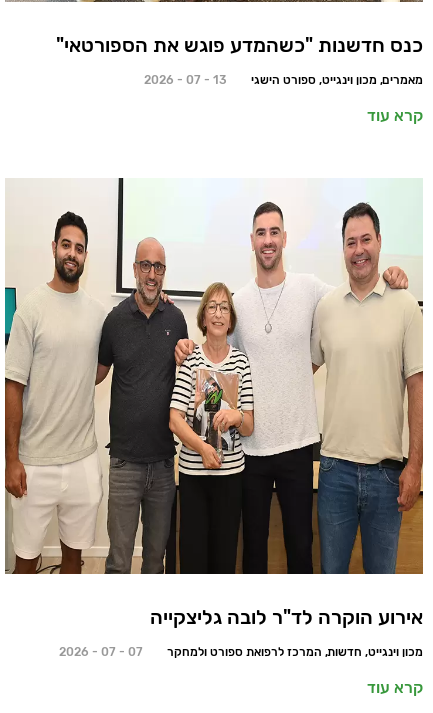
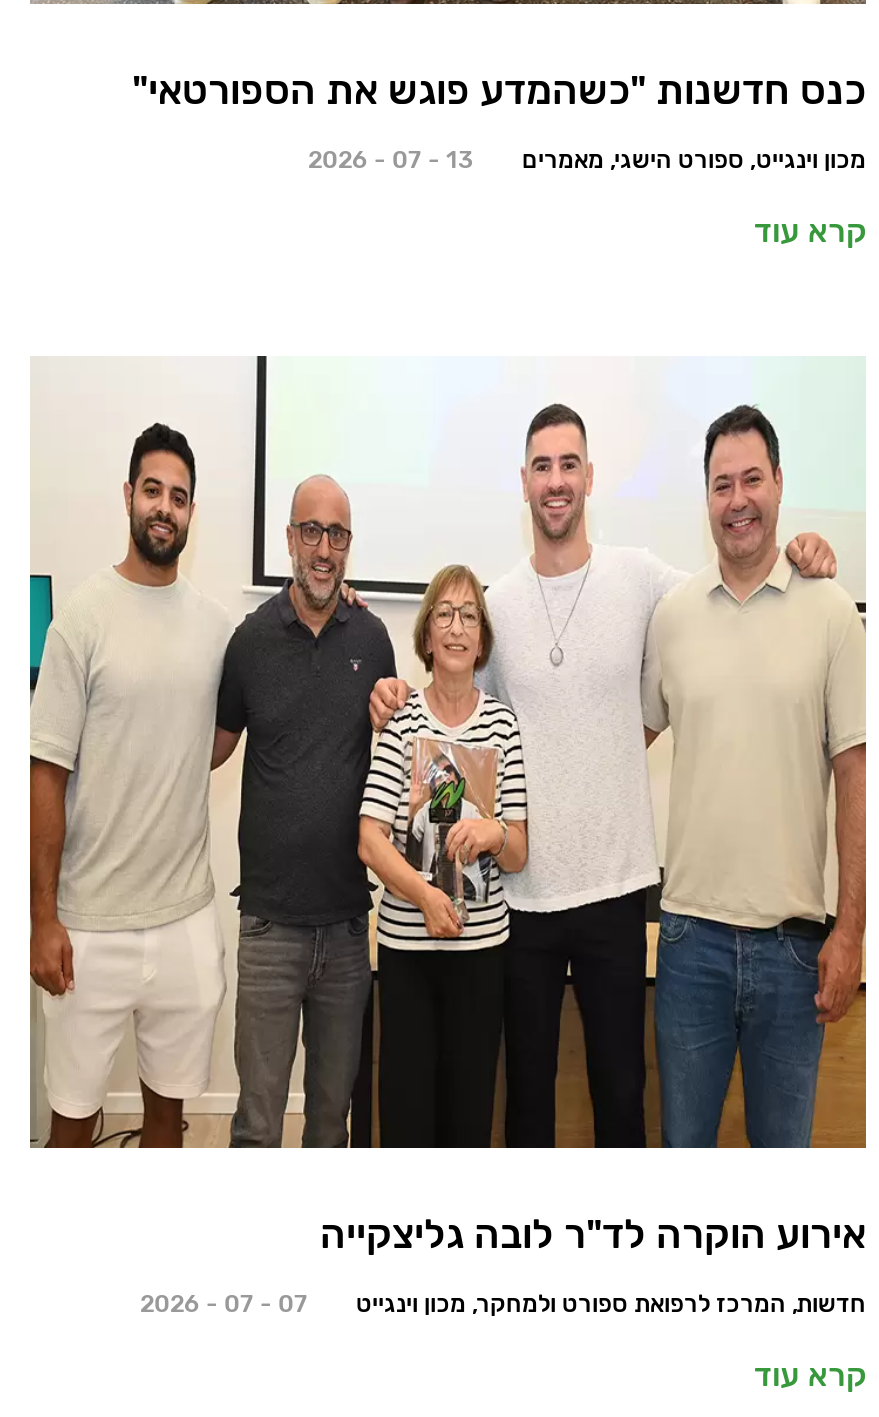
[251,73,423,87] מאמרים, מכון וינגייט, ספורט הישגי -> [522,146,866,174] מכון וינגייט, ספורט הישגי, מאמרים
[167,645,423,659] מכון וינגייט, חדשות, המרכז לרפואת ספורט ולמחקר -> [356,1289,866,1317] חדשות, המרכז לרפואת ספורט ולמחקר, מכון וינגייט

